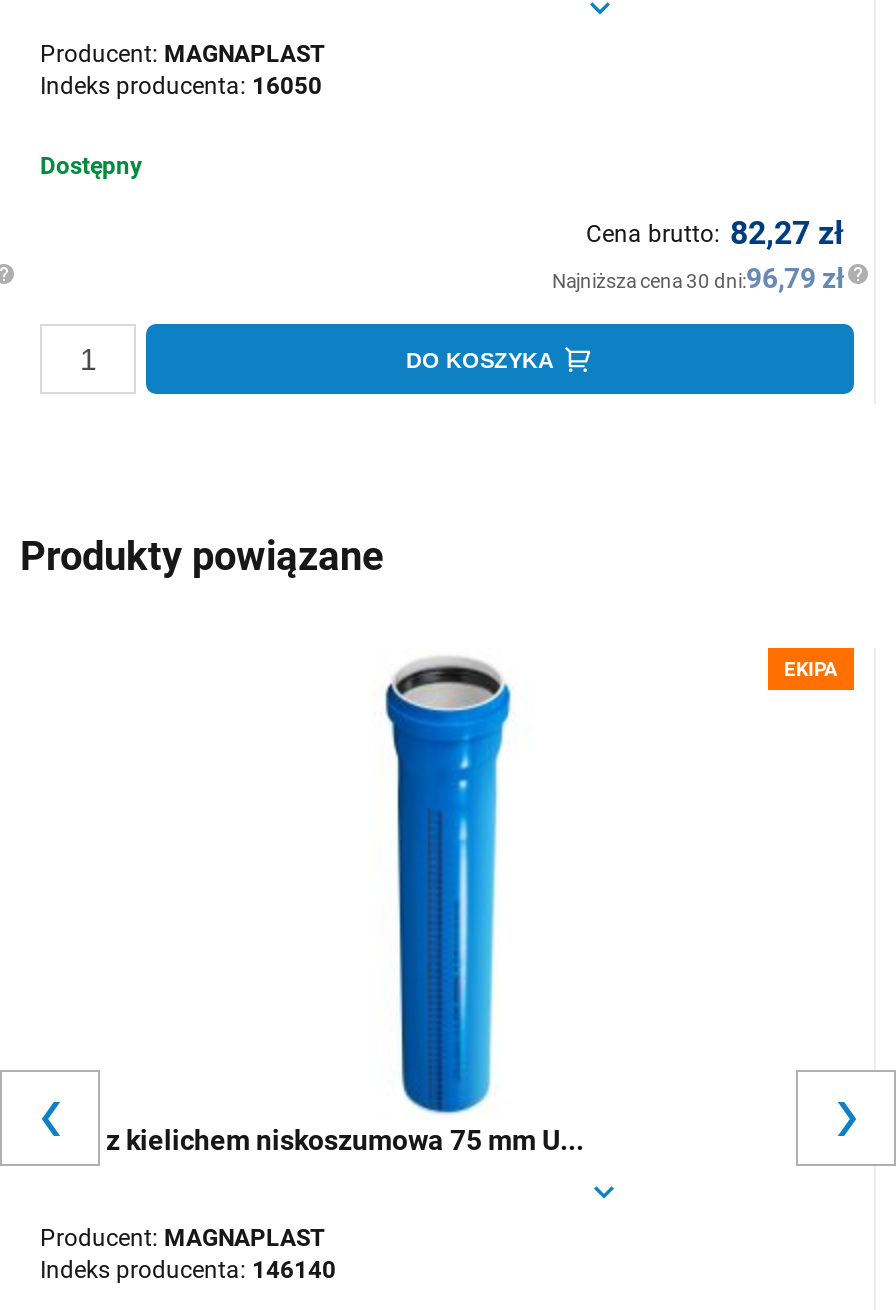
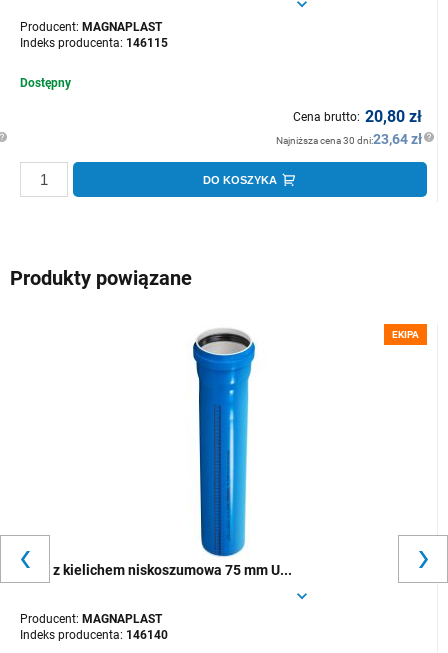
[40,72,322,100] Indeks producenta: 16050 -> [20,36,168,50] Indeks producenta: 146115
[586,214,844,252] Cena brutto: 82,27 zł -> [293,107,422,126] Cena brutto: 20,80 zł
[552,262,844,294] Najniższa cena 30 dni:96,79 zł -> [276,131,422,147] Najniższa cena 30 dni:23,64 zł

